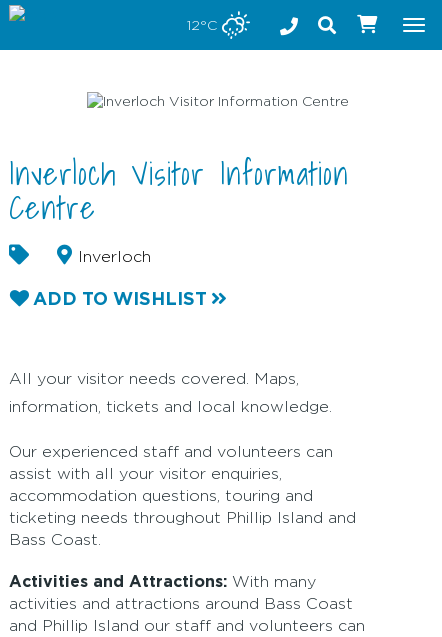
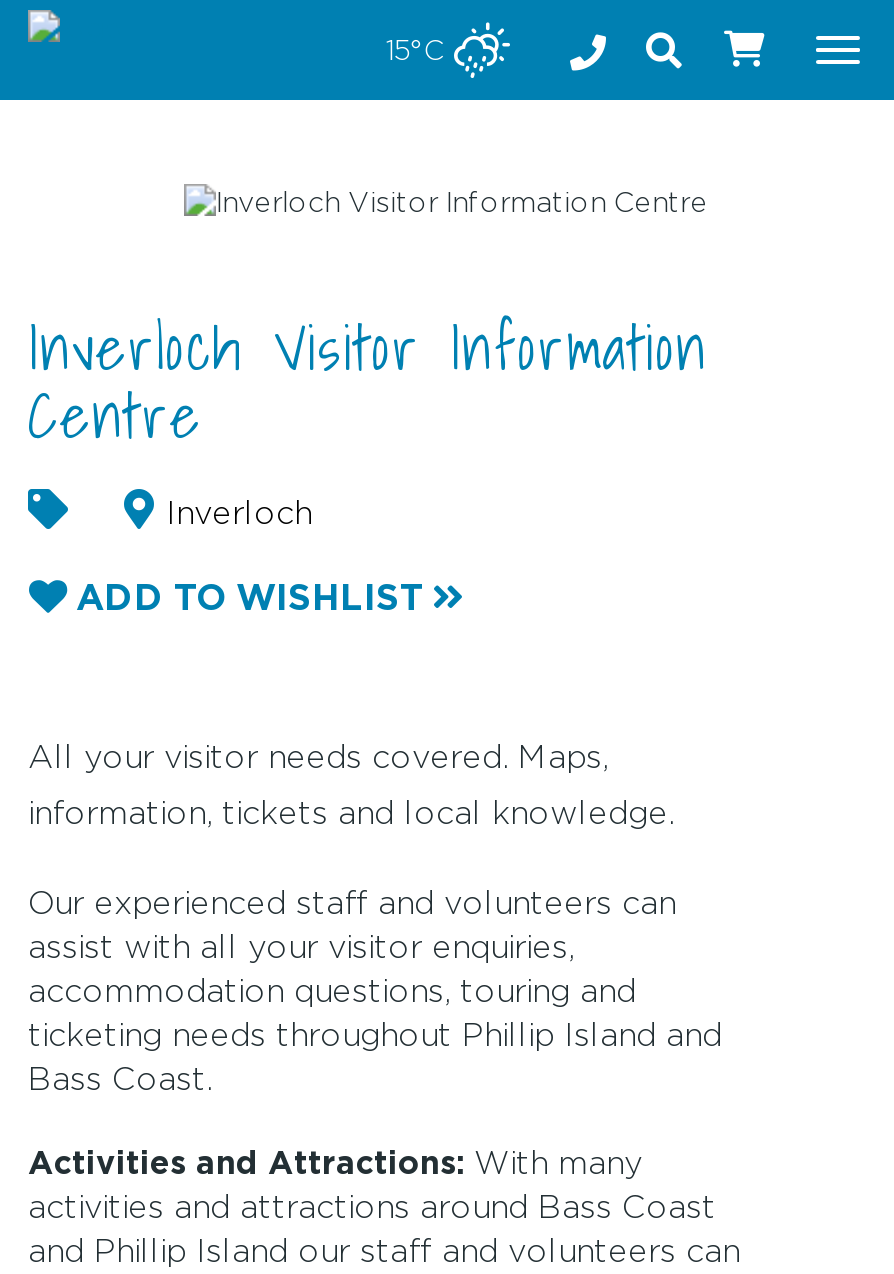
[187,19,217,33] 12°C -> [386,38,444,66] 15°C

